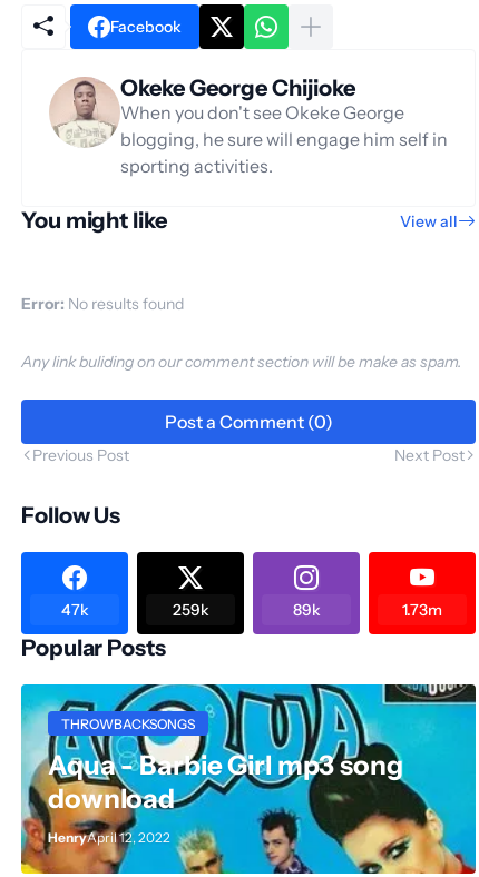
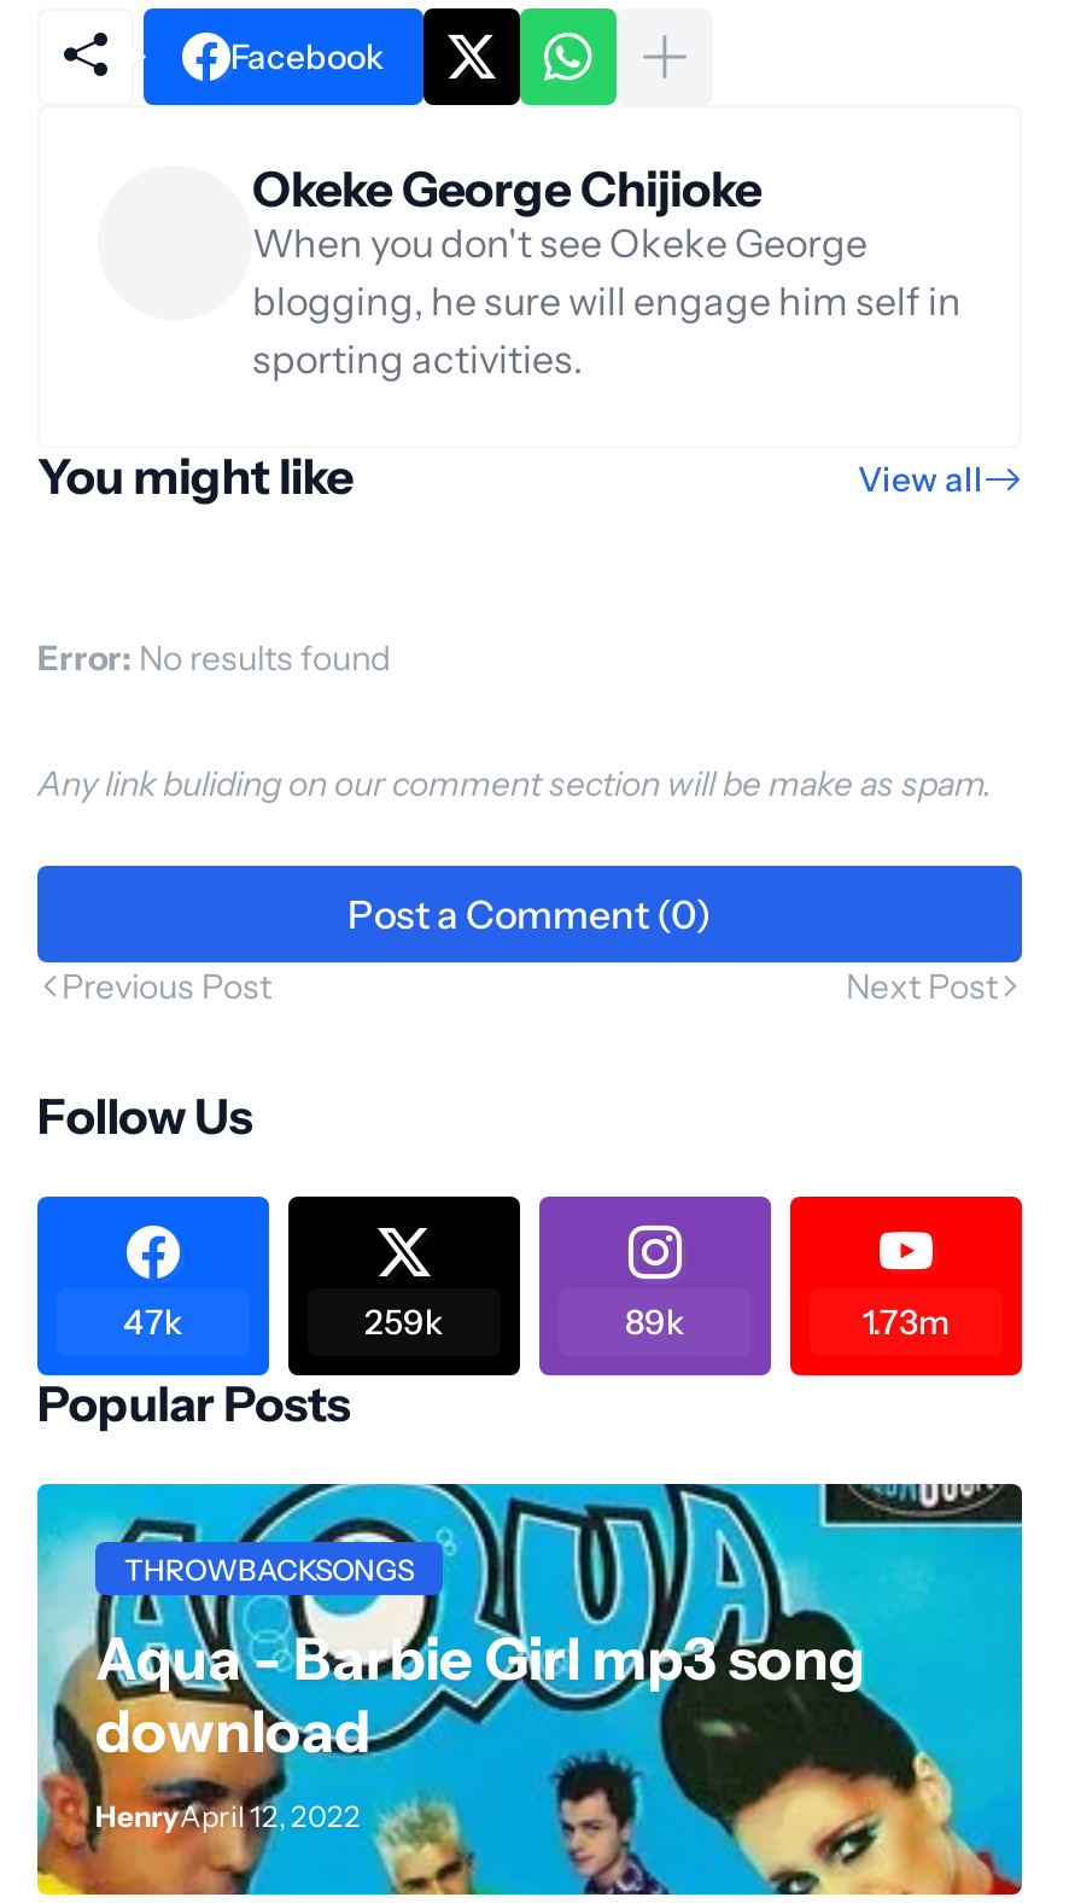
[49,77,117,148] [image] -> none

